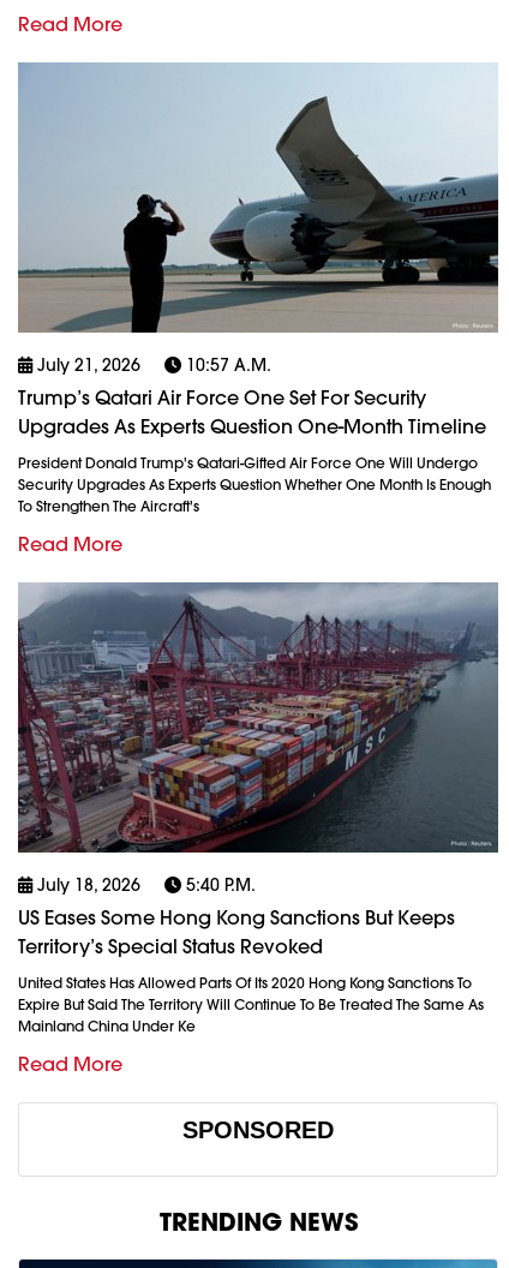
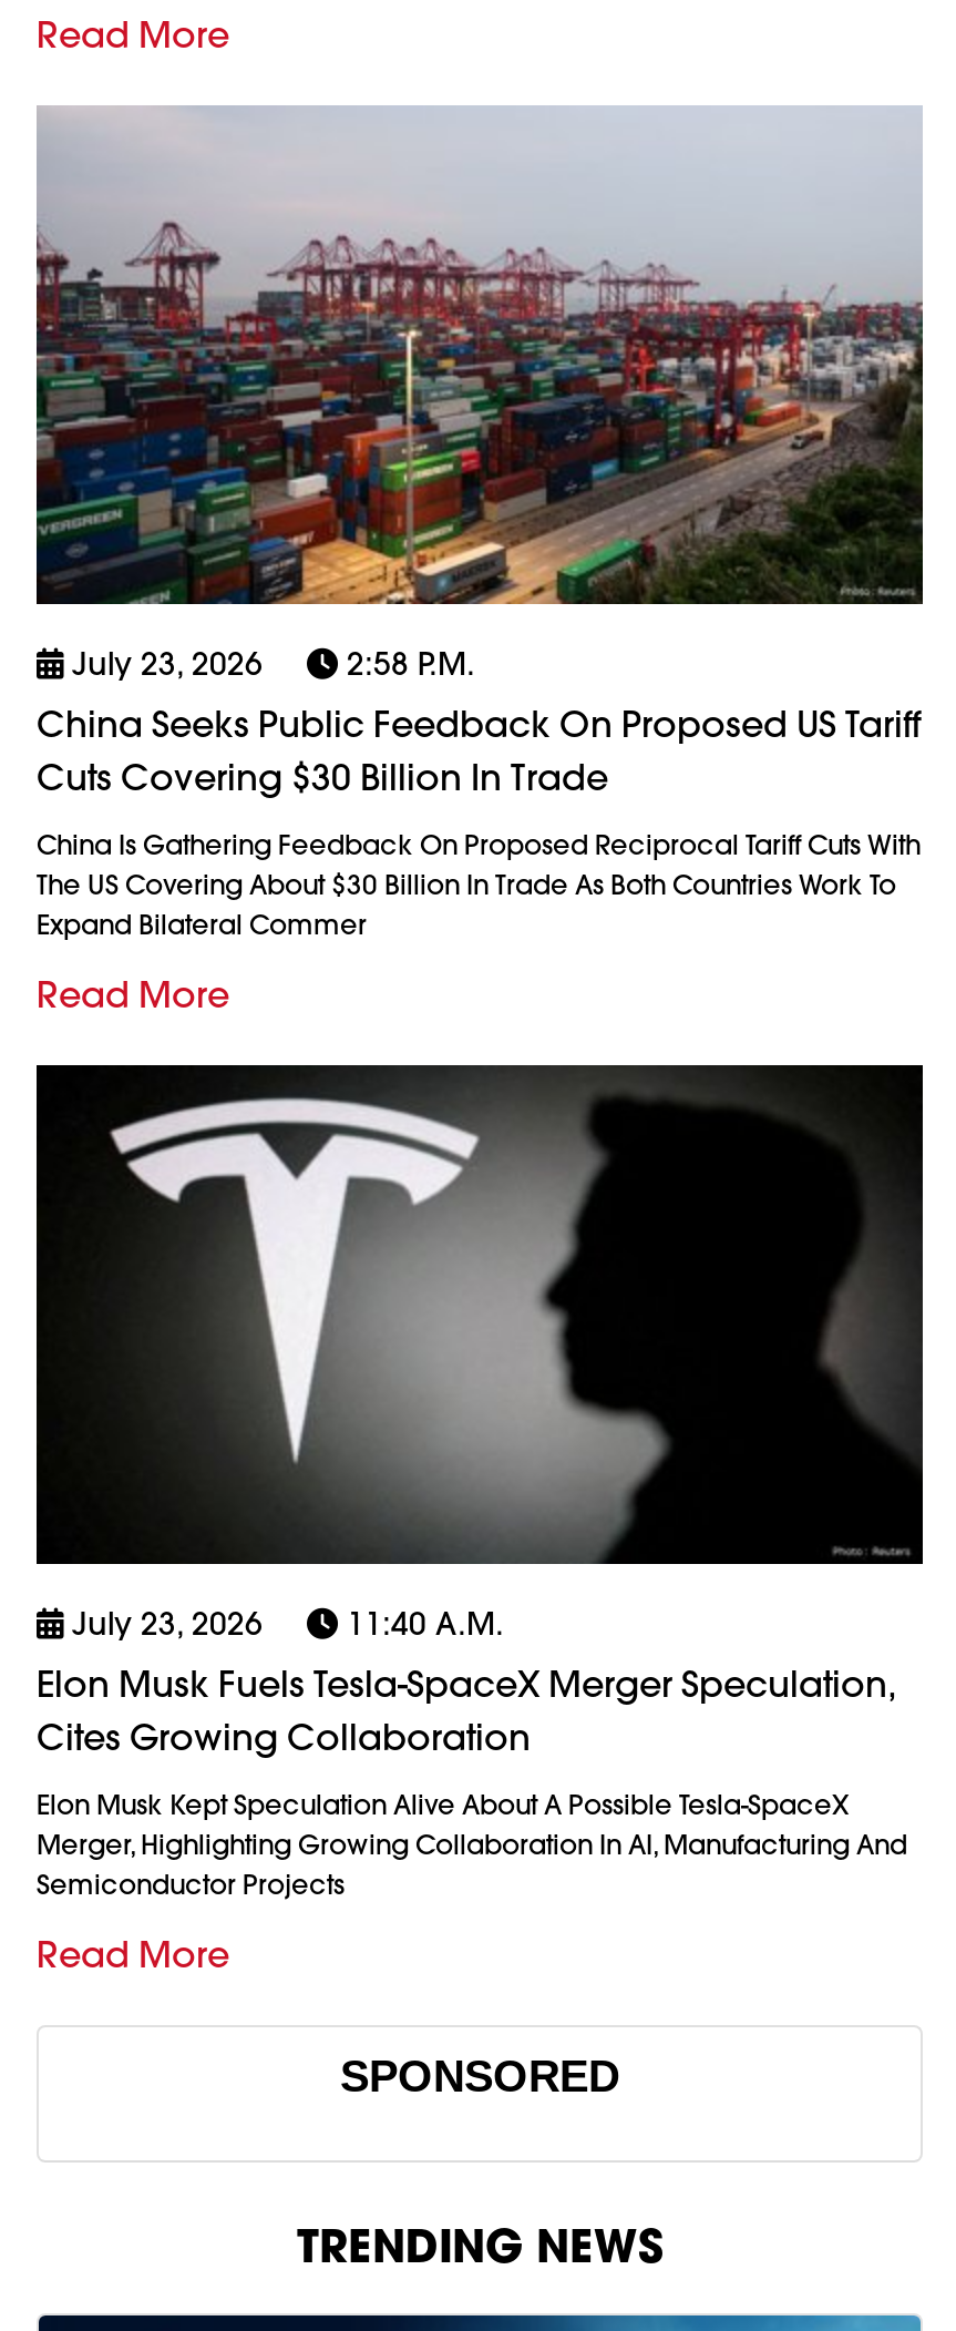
[17,64,499,438] [image] | July 21, 2026 | 10:57 A.m. | Trump’s Qatari Air Force One Set For Security | Upgrades As Experts Question One-Month Timeline -> [37,110,925,798] [image] | July 23, 2026 | 2:58 P.m. | China Seeks Public Feedback On Proposed US Tariff | Cuts Covering $30 Billion In Trade
[18,453,491,515] President Donald Trump's Qatari-Gifted Air Force One Will Undergo | Security Upgrades As Experts Question Whether One Month Is Enough | To Strengthen The Aircraft's -> [37,827,921,940] China Is Gathering Feedback On Proposed Reciprocal Tariff Cuts With | The US Covering About $30 Billion In Trade As Both Countries Work To | Expand Bilateral Commer
[17,581,499,958] [image] | July 18, 2026 | 5:40 P.m. | US Eases Some Hong Kong Sanctions But Keeps | Territory’s Special Status Revoked -> [34,1063,925,1758] [image] | July 23, 2026 | 11:40 A.m. | Elon Musk Fuels Tesla-SpaceX Merger Speculation, | Cites Growing Collaboration
[18,973,484,1035] United States Has Allowed Parts Of Its 2020 Hong Kong Sanctions To | Expire But Said The Territory Will Continue To Be Treated The Same As | Mainland China Under Ke -> [37,1787,907,1900] Elon Musk Kept Speculation Alive About A Possible Tesla-SpaceX | Merger, Highlighting Growing Collaboration In AI, Manufacturing And | Semiconductor Projects

